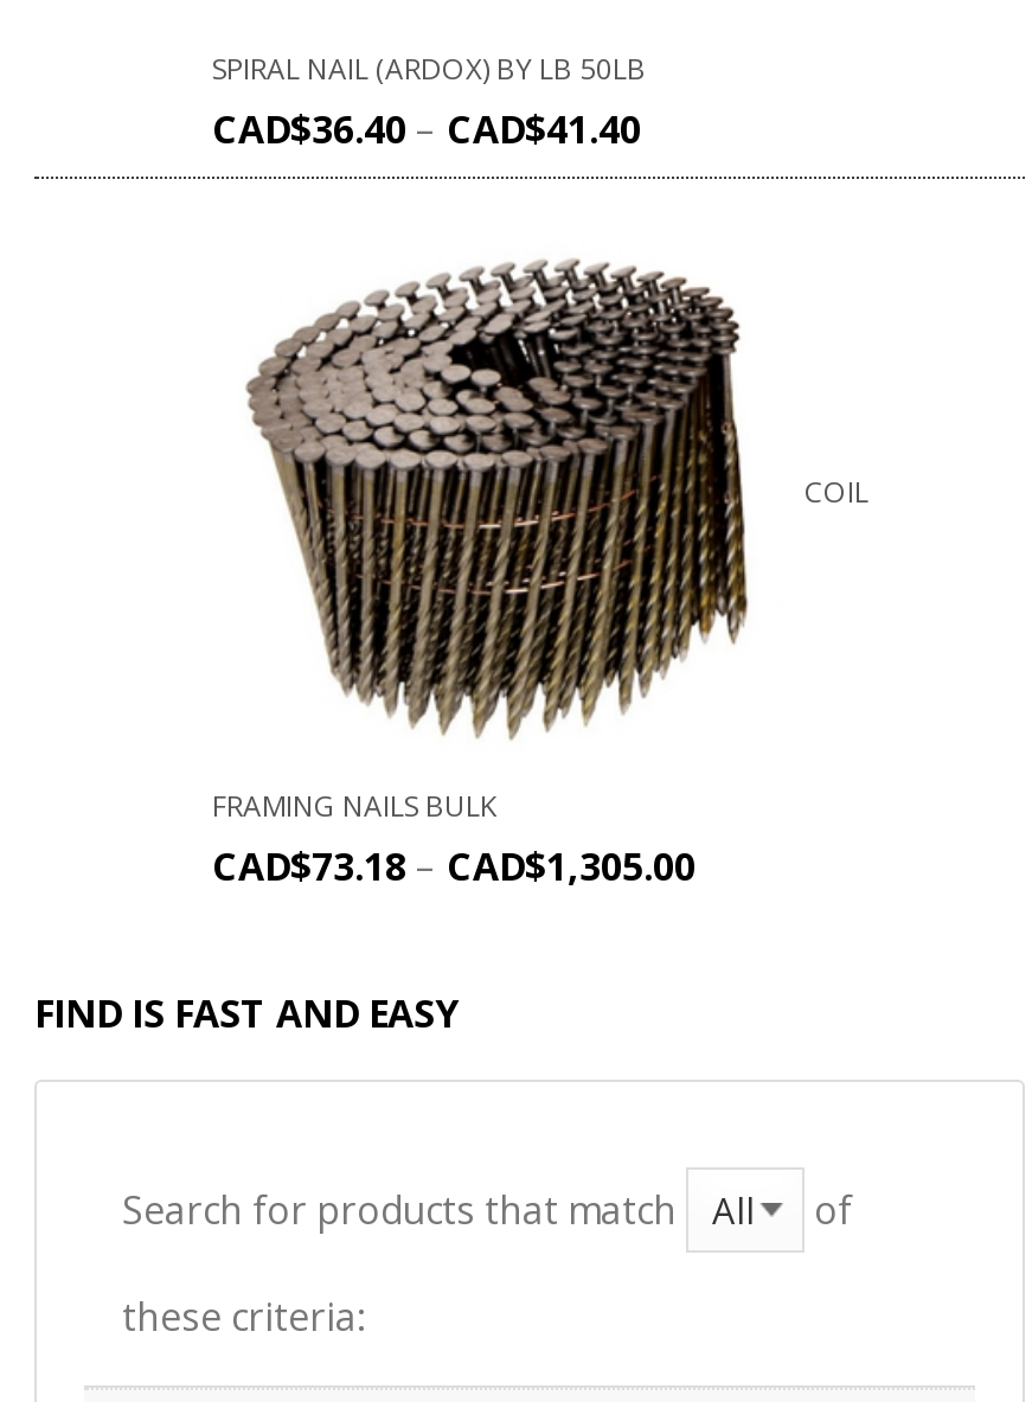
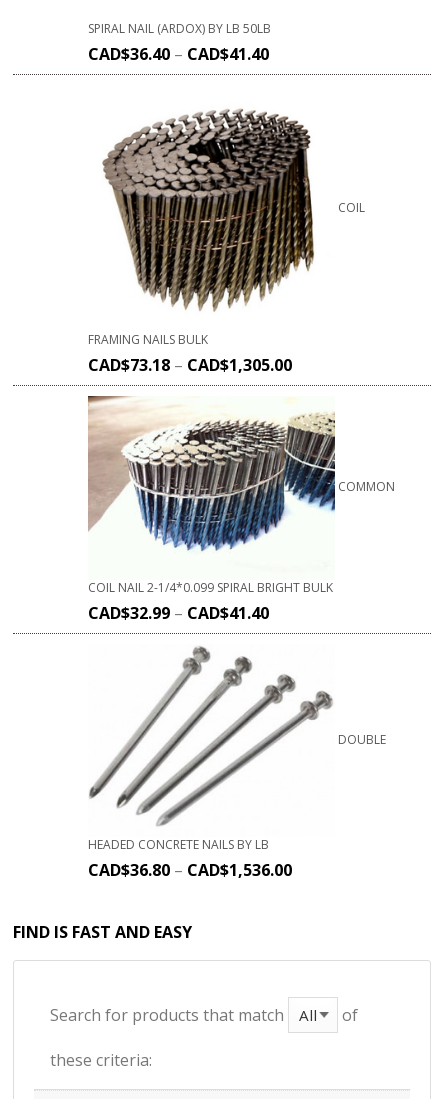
none -> [87,395,395,552] [image] | COMMON
none -> [88,579,333,624] COIL NAIL 2-1/4*0.099 SPIRAL BRIGHT BULK | CAD$32.99 – CAD$41.40
none -> [88,836,292,881] HEADED CONCRETE NAILS BY LB | CAD$36.80 – CAD$1,536.00
none -> [89,646,386,826] [image] | DOUBLE

